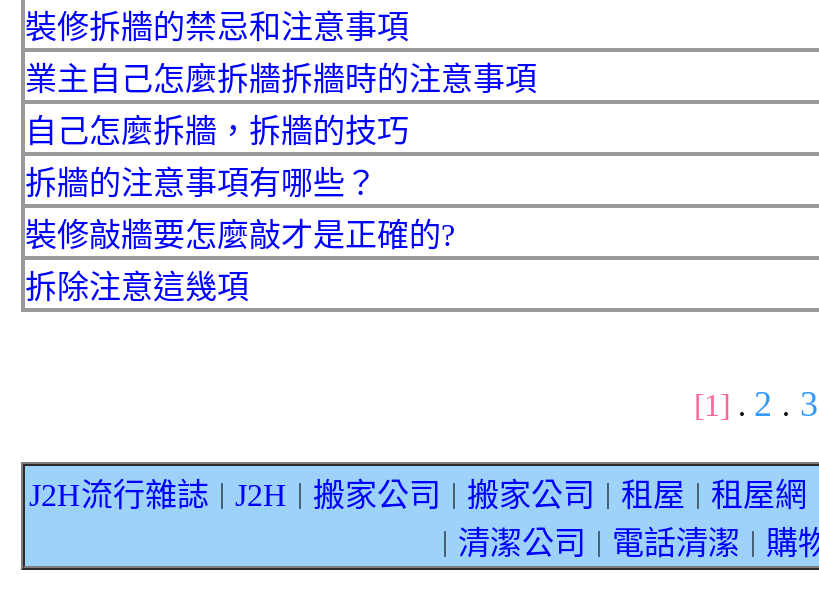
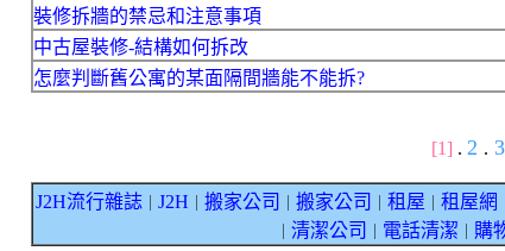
[25,62,537,304] 業主自己怎麼拆牆拆牆時的注意事項 | 自己怎麼拆牆，拆牆的技巧 | 拆牆的注意事項有哪些？ | 裝修敲牆要怎麼敲才是正確的? | 拆除注意這幾項 -> [33,37,365,88] 中古屋裝修-結構如何拆改 | 怎麼判斷舊公寓的某面隔間牆能不能拆?

